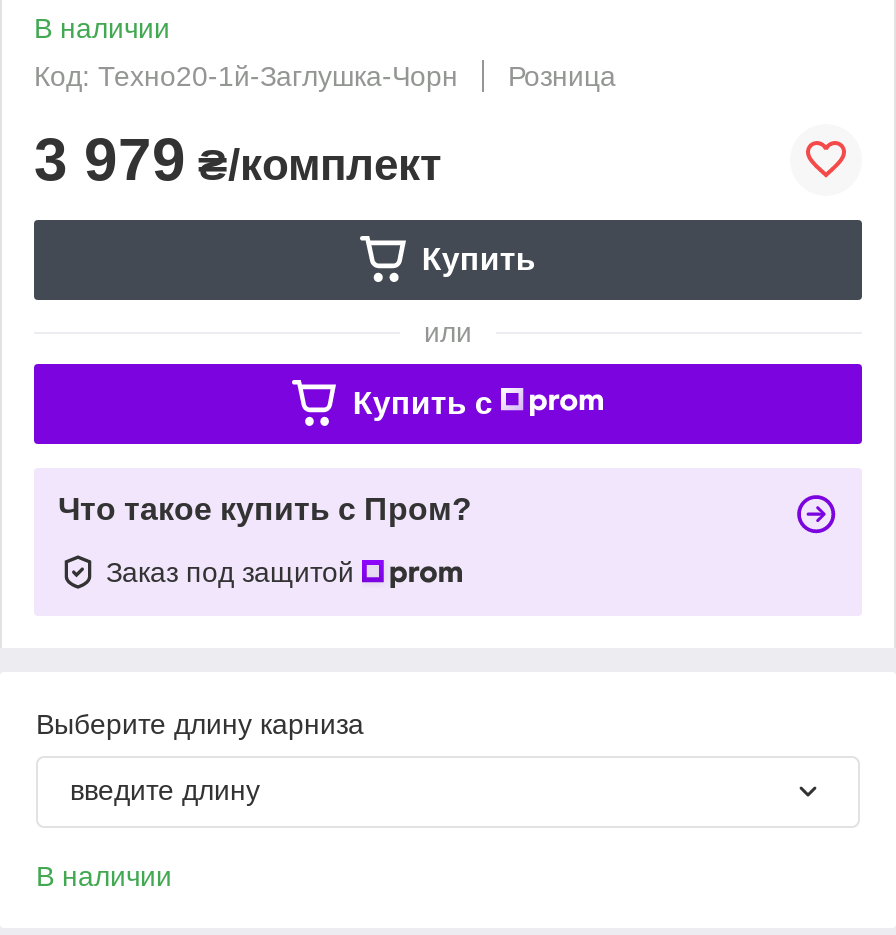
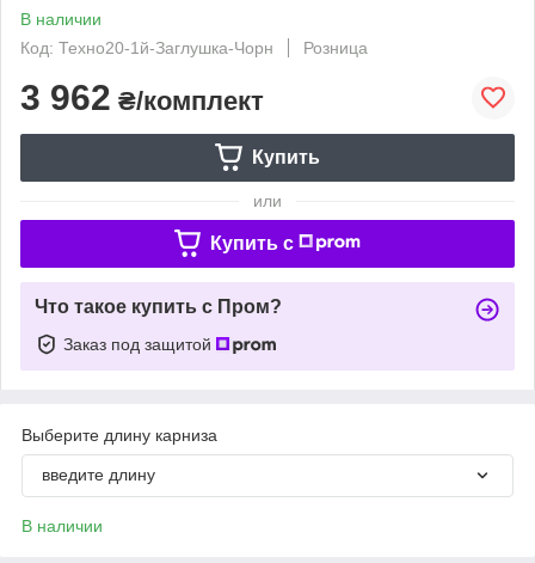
[34,126,442,192] 3 979 ₴/комплект -> [20,77,264,117] 3 962 ₴/комплект

